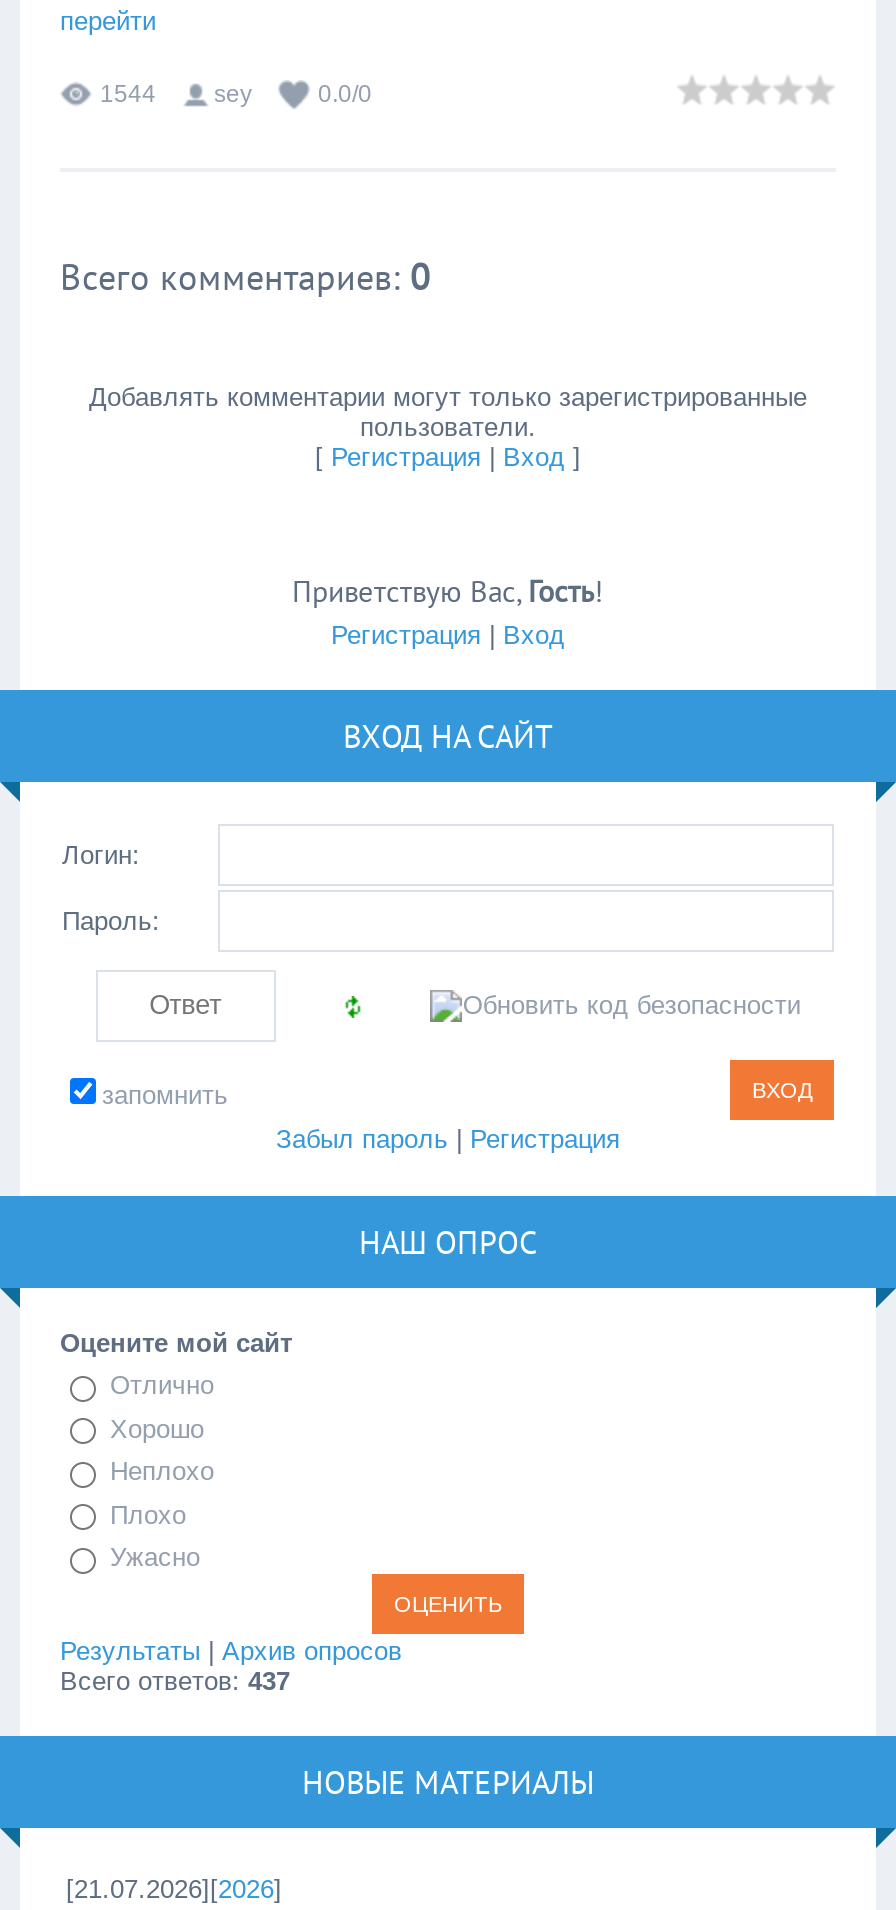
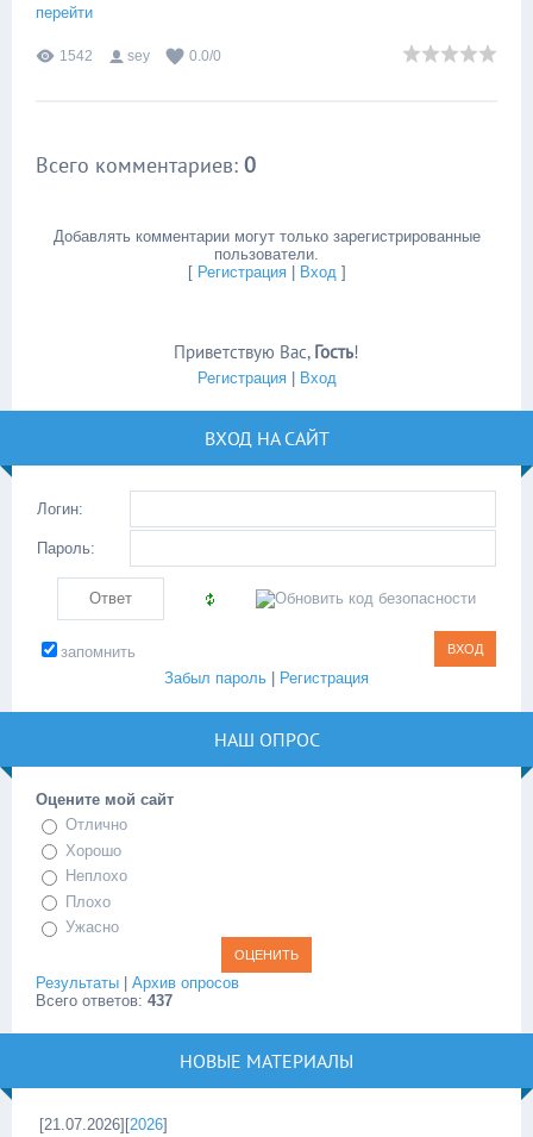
[100,80,156,108] 1544 -> [59,48,93,64] 1542

